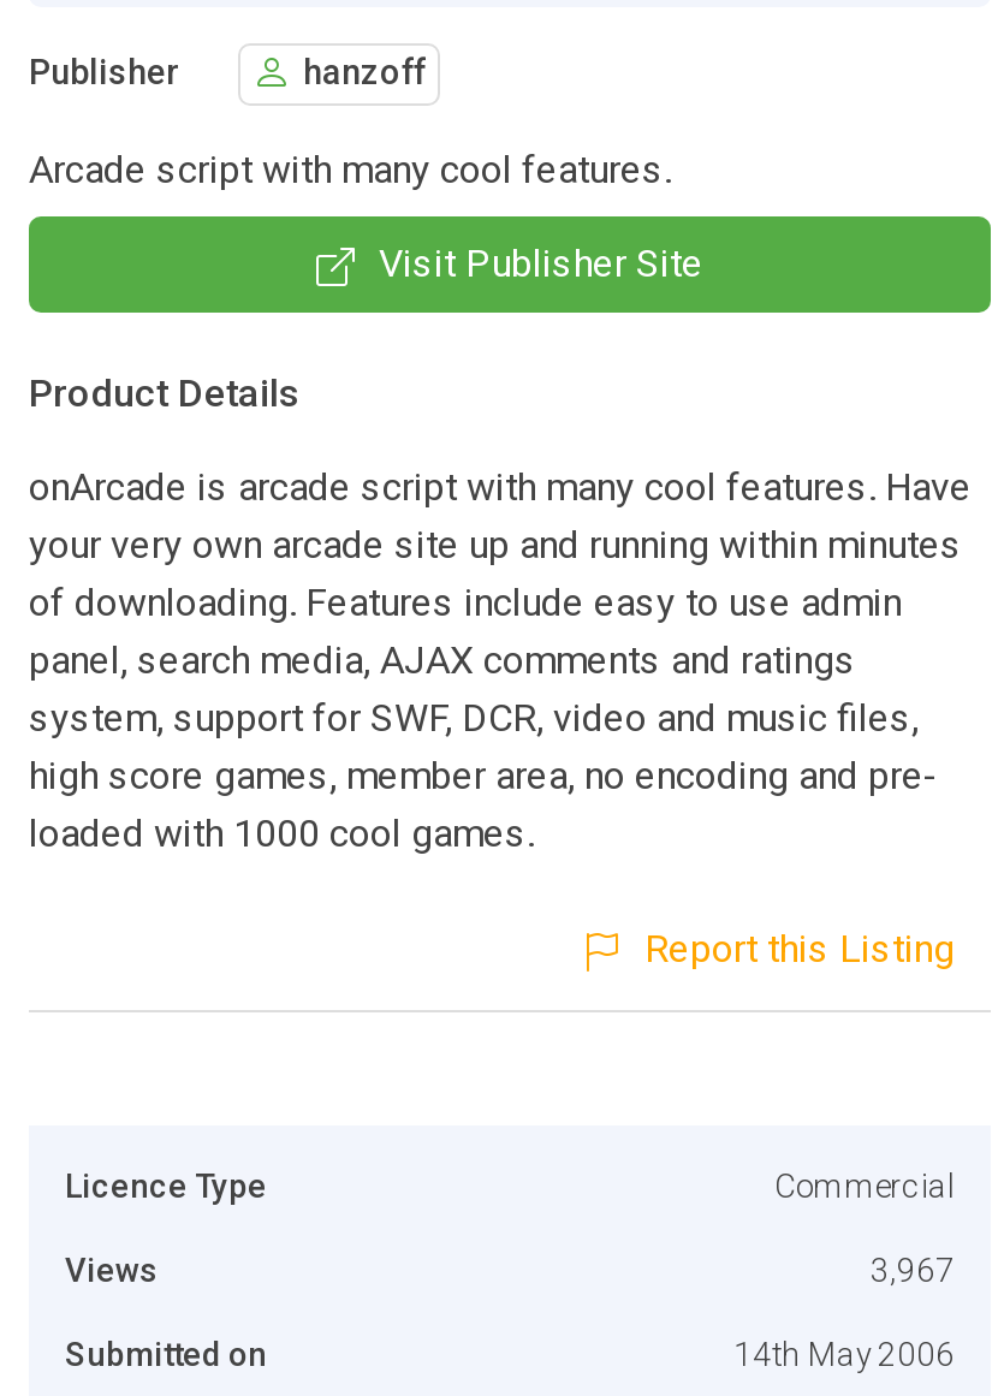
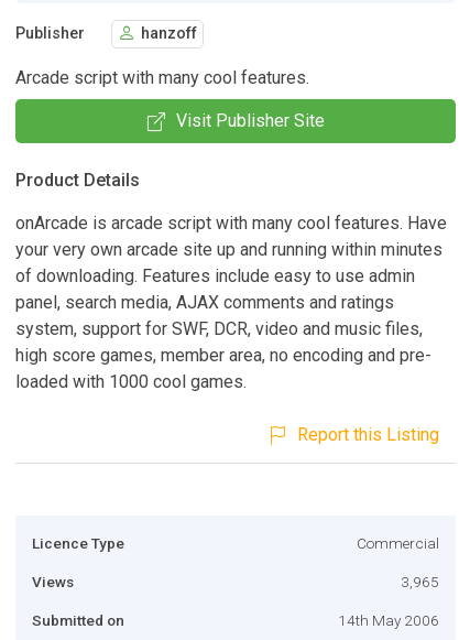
[871,1250,955,1289] 3,967 -> [401,573,439,590] 3,965

